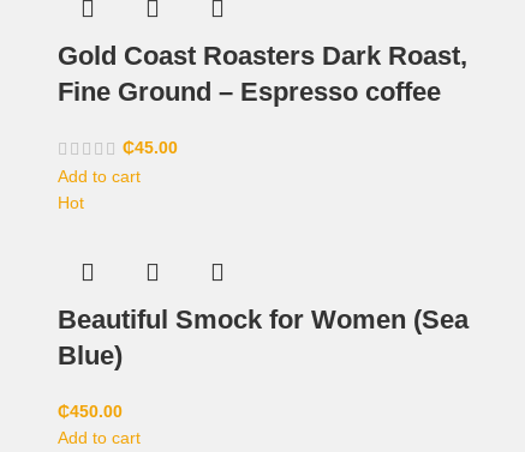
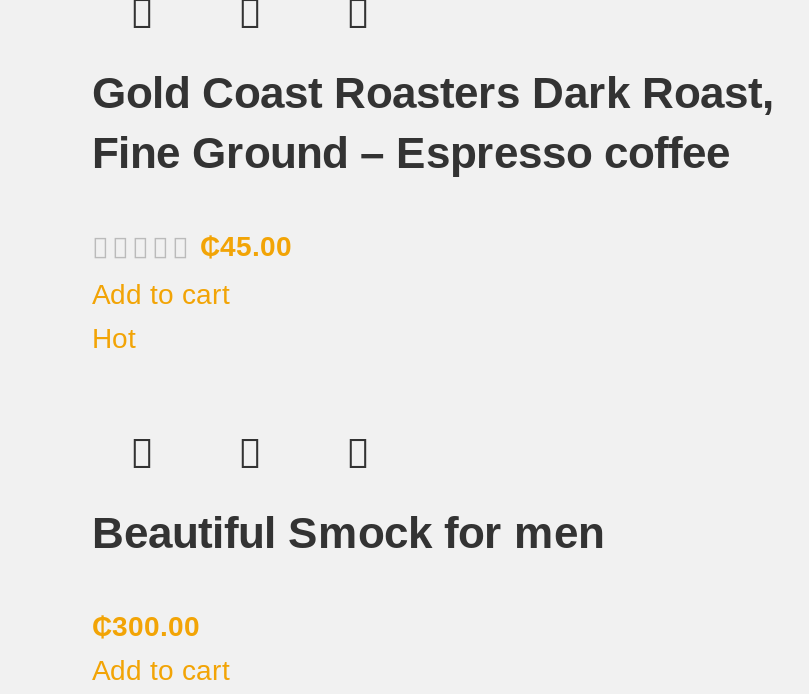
[58,304,469,370] Beautiful Smock for Women (Sea | Blue) -> [92,507,604,557] Beautiful Smock for men
[58,401,123,420] ₵450.00 -> [92,609,200,641] ₵300.00

